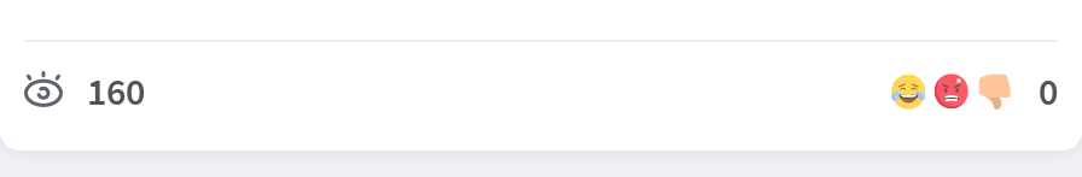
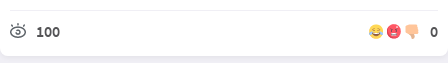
[87,66,145,114] 160 -> [36,21,60,41] 100

